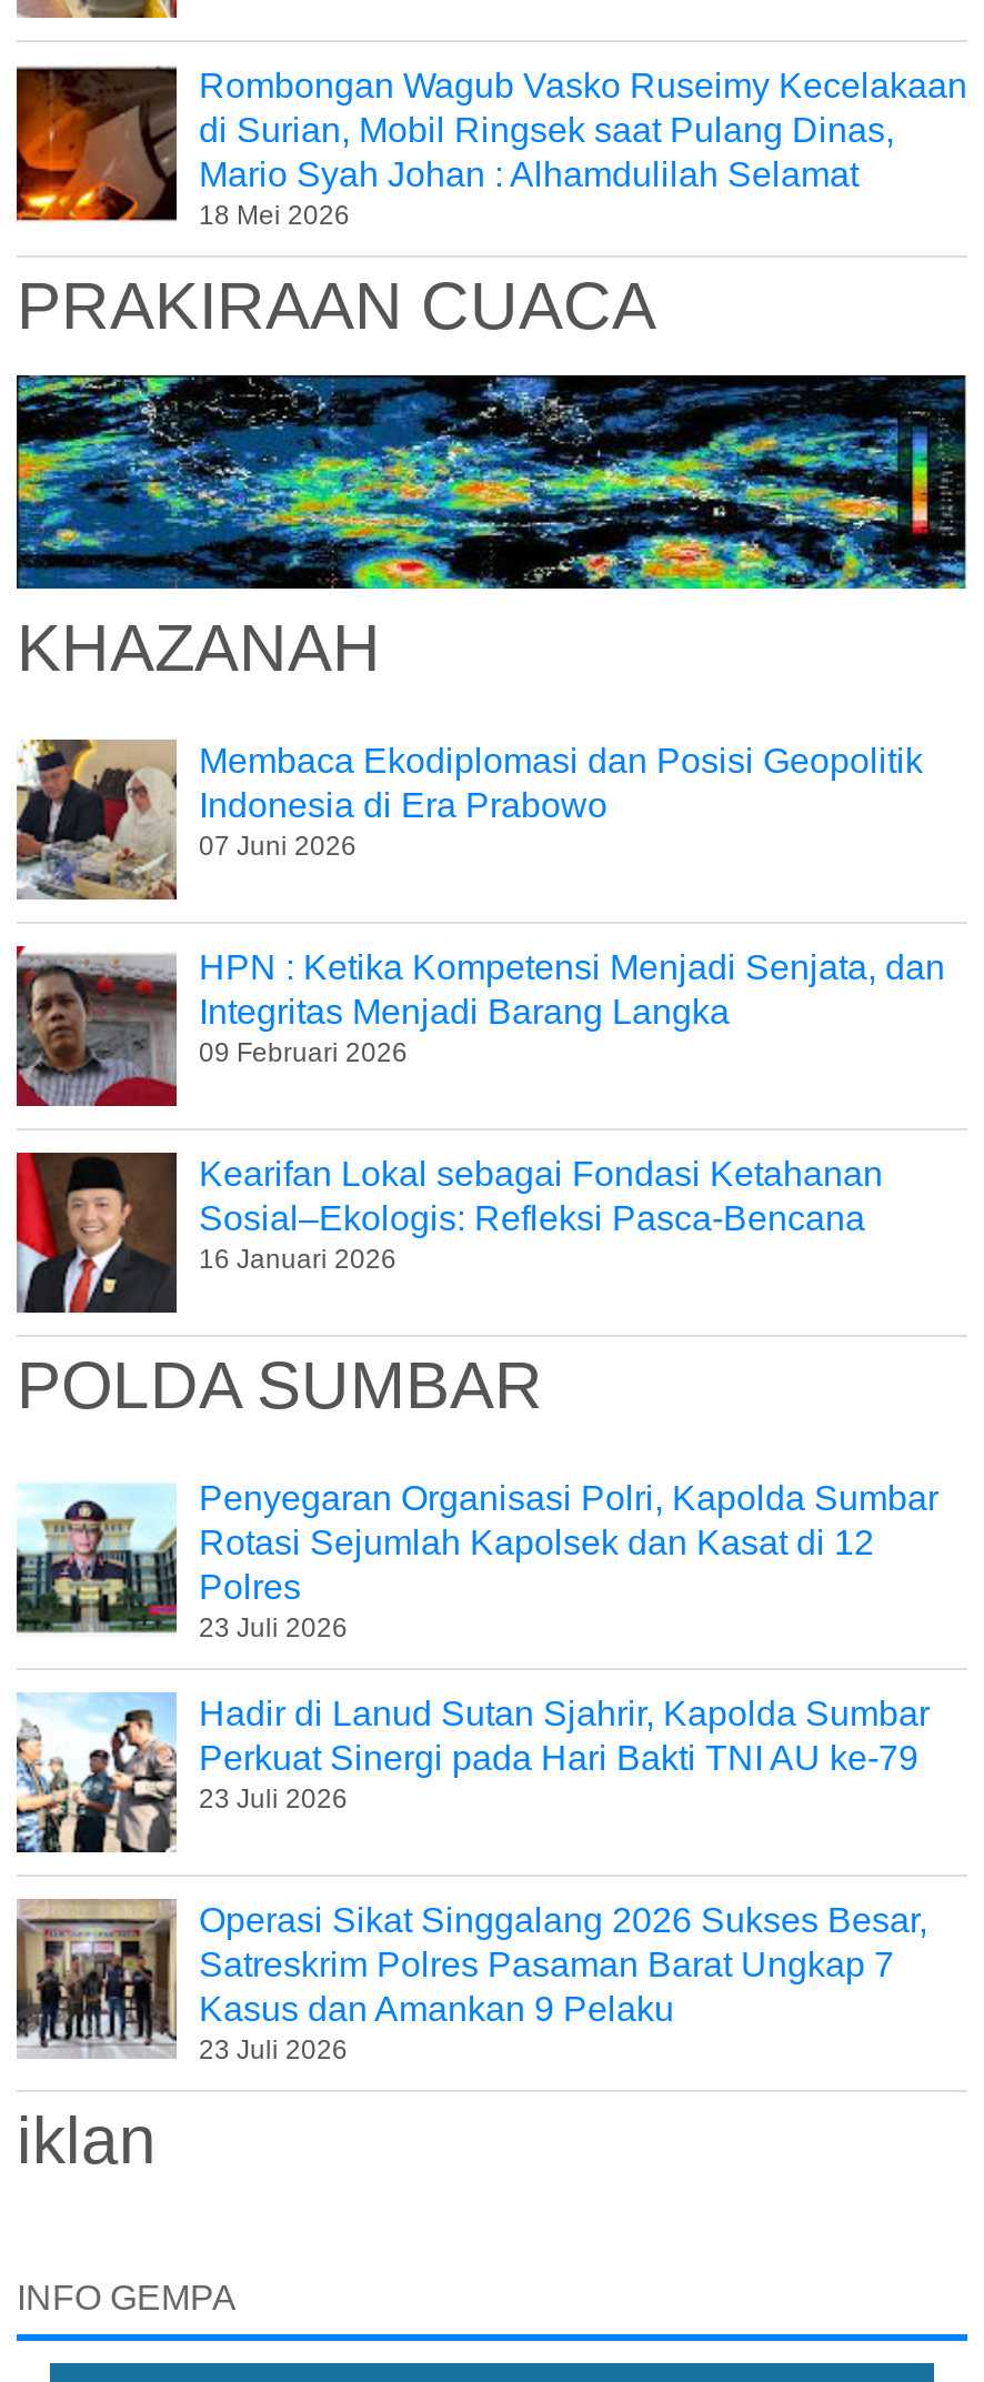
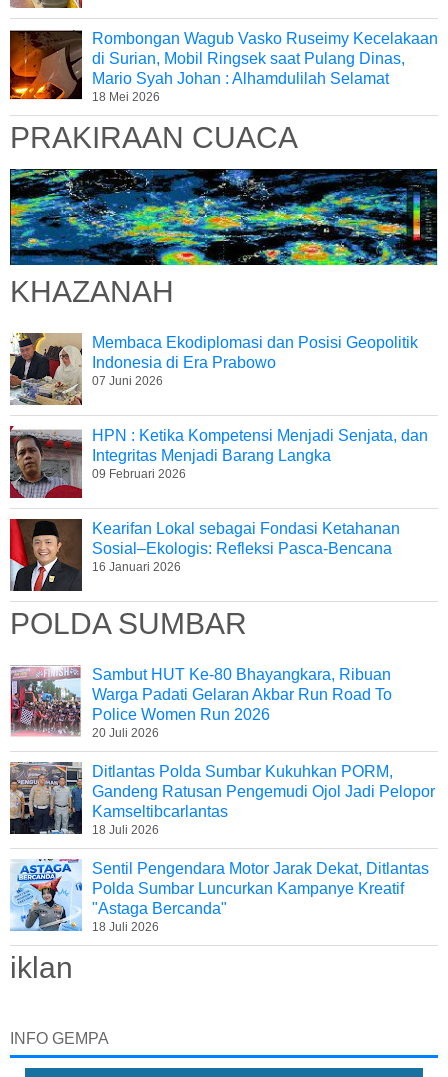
[14,1478,938,1642] [image] | Penyegaran Organisasi Polri, Kapolda Sumbar | Rotasi Sejumlah Kapolsek dan Kasat di 12 | Polres | 23 Juli 2026 -> [10,665,392,739] [image] | Sambut HUT Ke-80 Bhayangkara, Ribuan | Warga Padati Gelaran Akbar Run Road To | Police Women Run 2026 | 20 Juli 2026
[17,1692,930,1855] [image] | Hadir di Lanud Sutan Sjahrir, Kapolda Sumbar | Perkuat Sinergi pada Hari Bakti TNI AU ke-79 | 23 Juli 2026 -> [9,761,435,836] [image] | Ditlantas Polda Sumbar Kukuhkan PORM, | Gandeng Ratusan Pengemudi Ojol Jadi Pelopor | Kamseltibcarlantas | 18 Juli 2026
[14,1897,927,2064] [image] | Operasi Sikat Singgalang 2026 Sukses Besar, | Satreskrim Polres Pasaman Barat Ungkap 7 | Kasus dan Amankan 9 Pelaku | 23 Juli 2026 -> [10,859,429,933] [image] | Sentil Pengendara Motor Jarak Dekat, Ditlantas | Polda Sumbar Luncurkan Kampanye Kreatif | "Astaga Bercanda" | 18 Juli 2026

